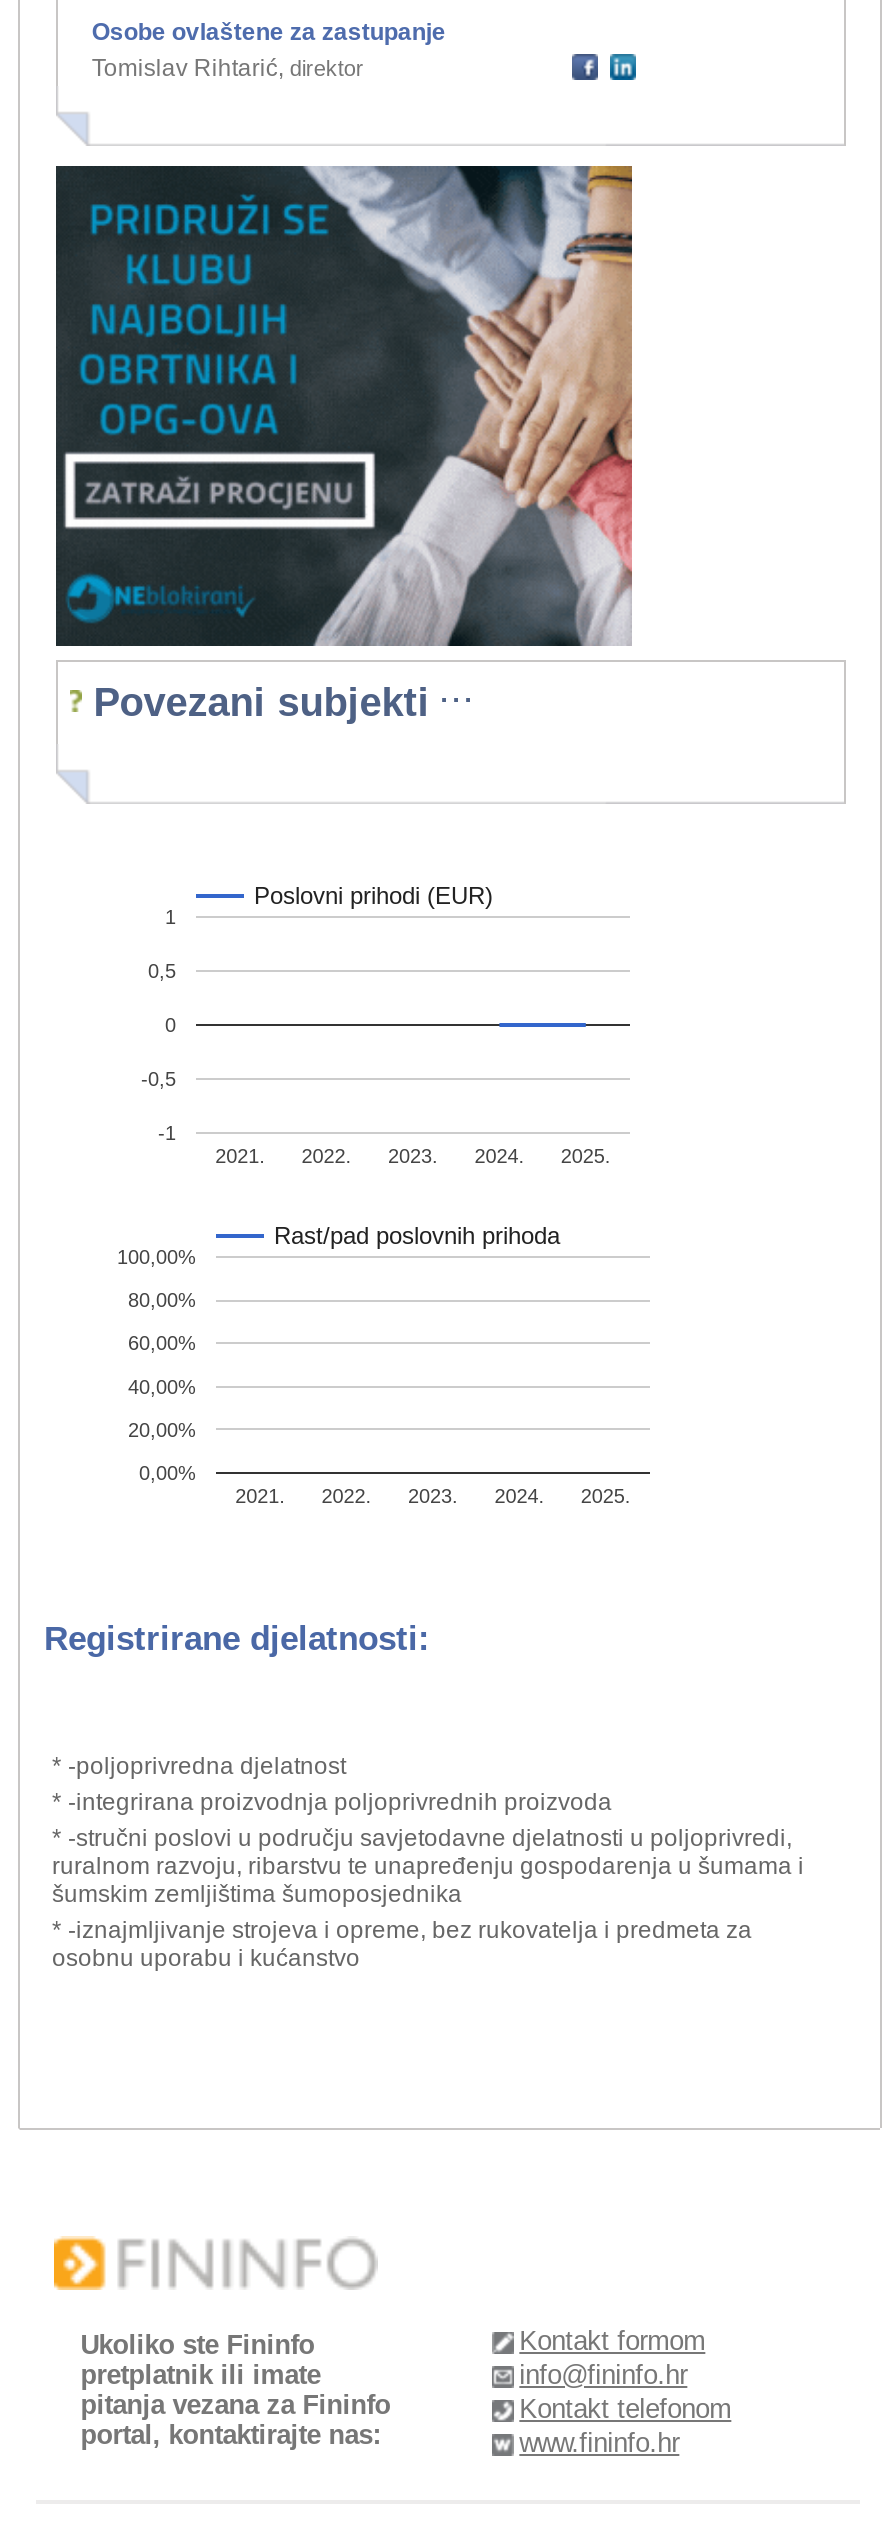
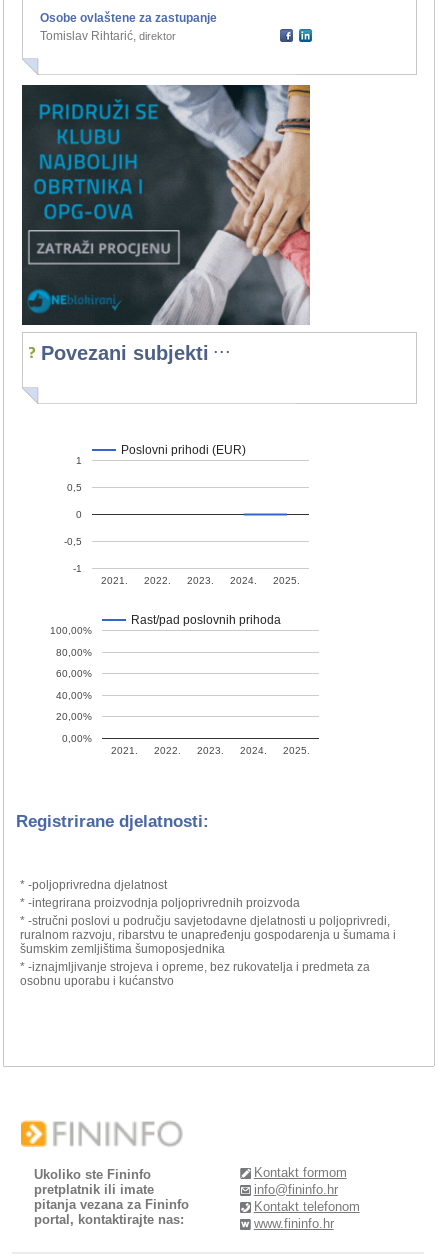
[64,452,376,530] [image] -> [27,228,181,266] [image]

